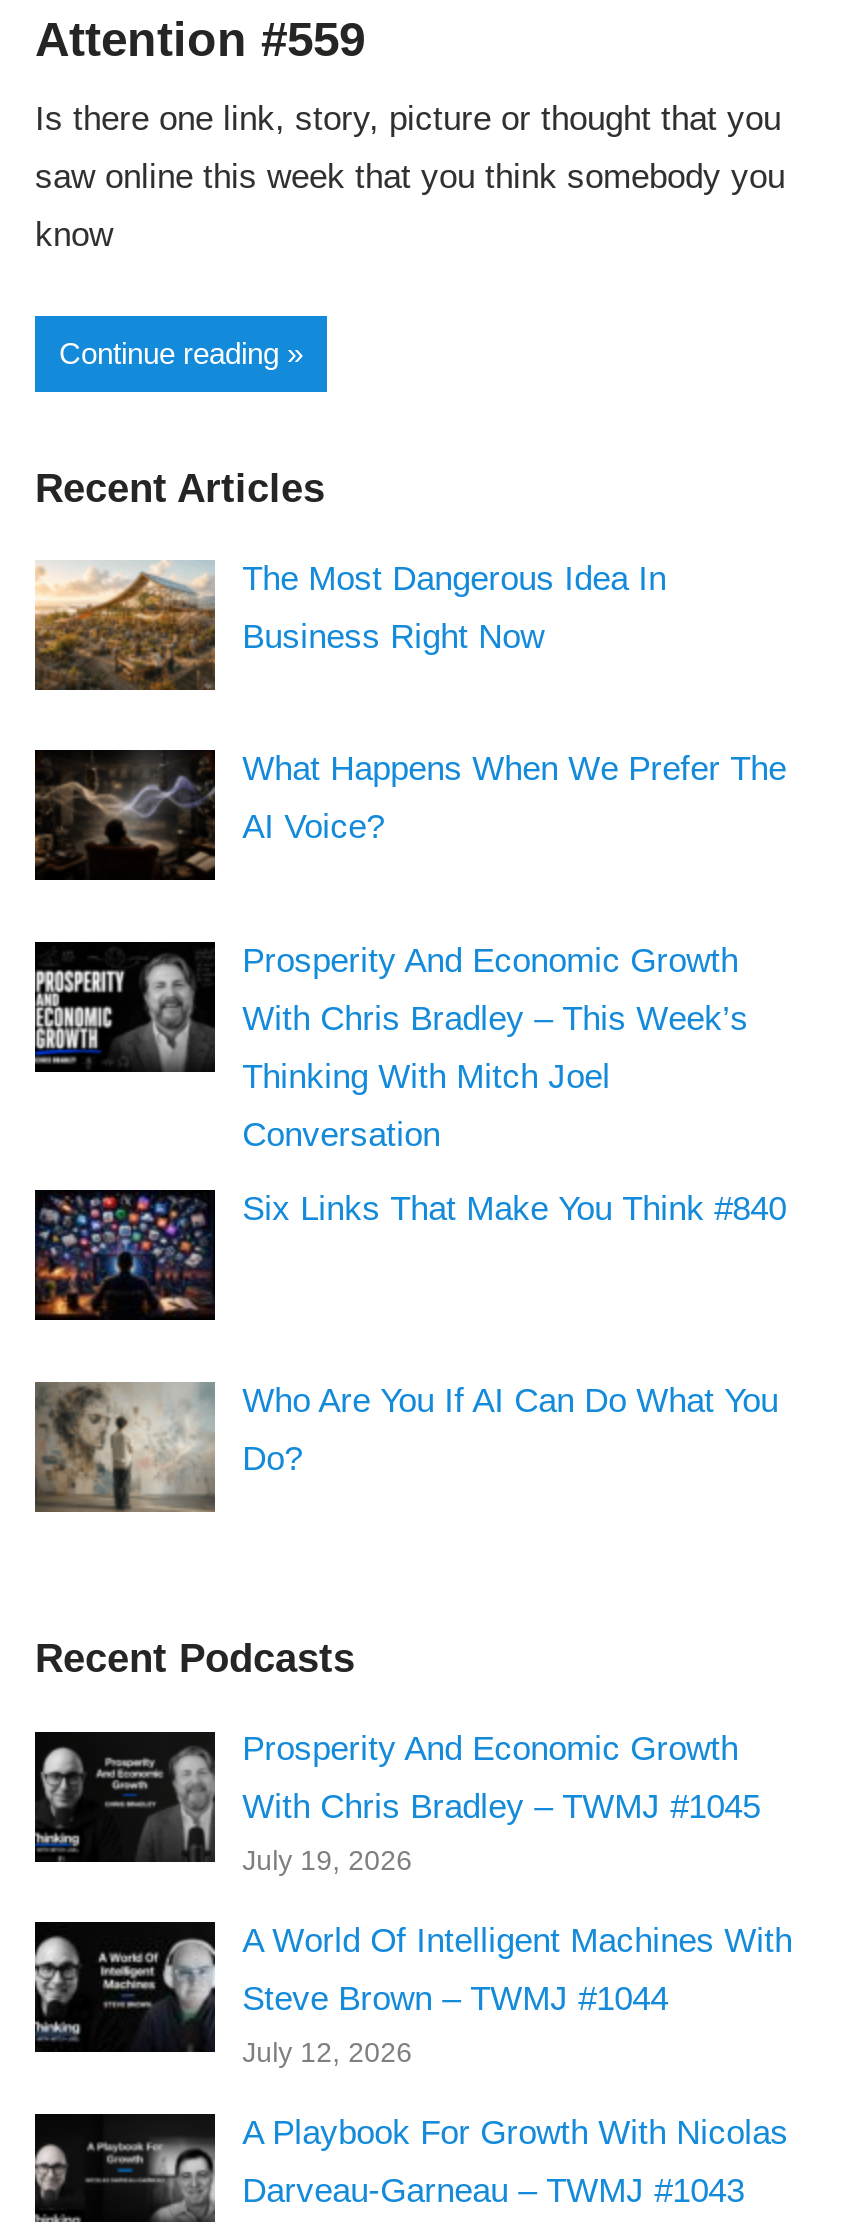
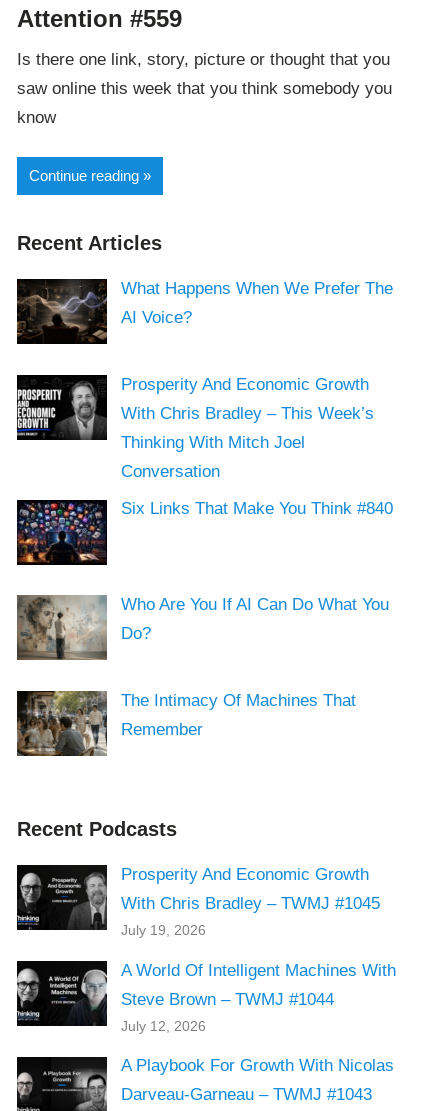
[33,558,666,692] [image] | The Most Dangerous Idea In | Business Right Now -> none
moved [31,750,786,1477] -> [15,279,393,643]: [image] | What Happens When We Prefer The | AI Voice? | ... | Who Are You If AI Can Do What You | Do?
none -> [18,690,356,757] [image] | The Intimacy Of Machines That | Remember

